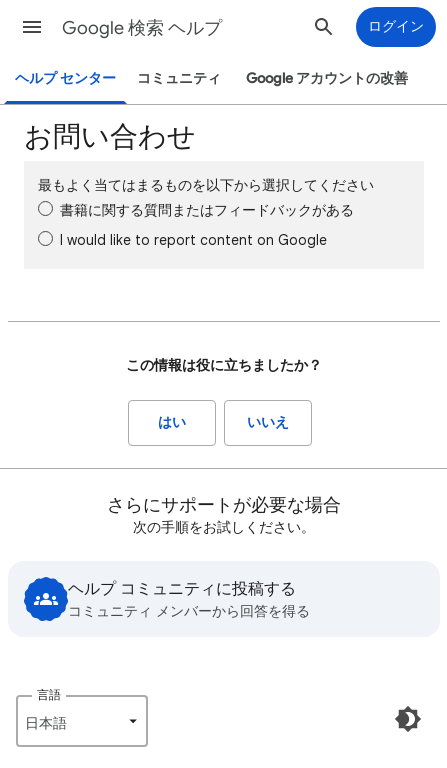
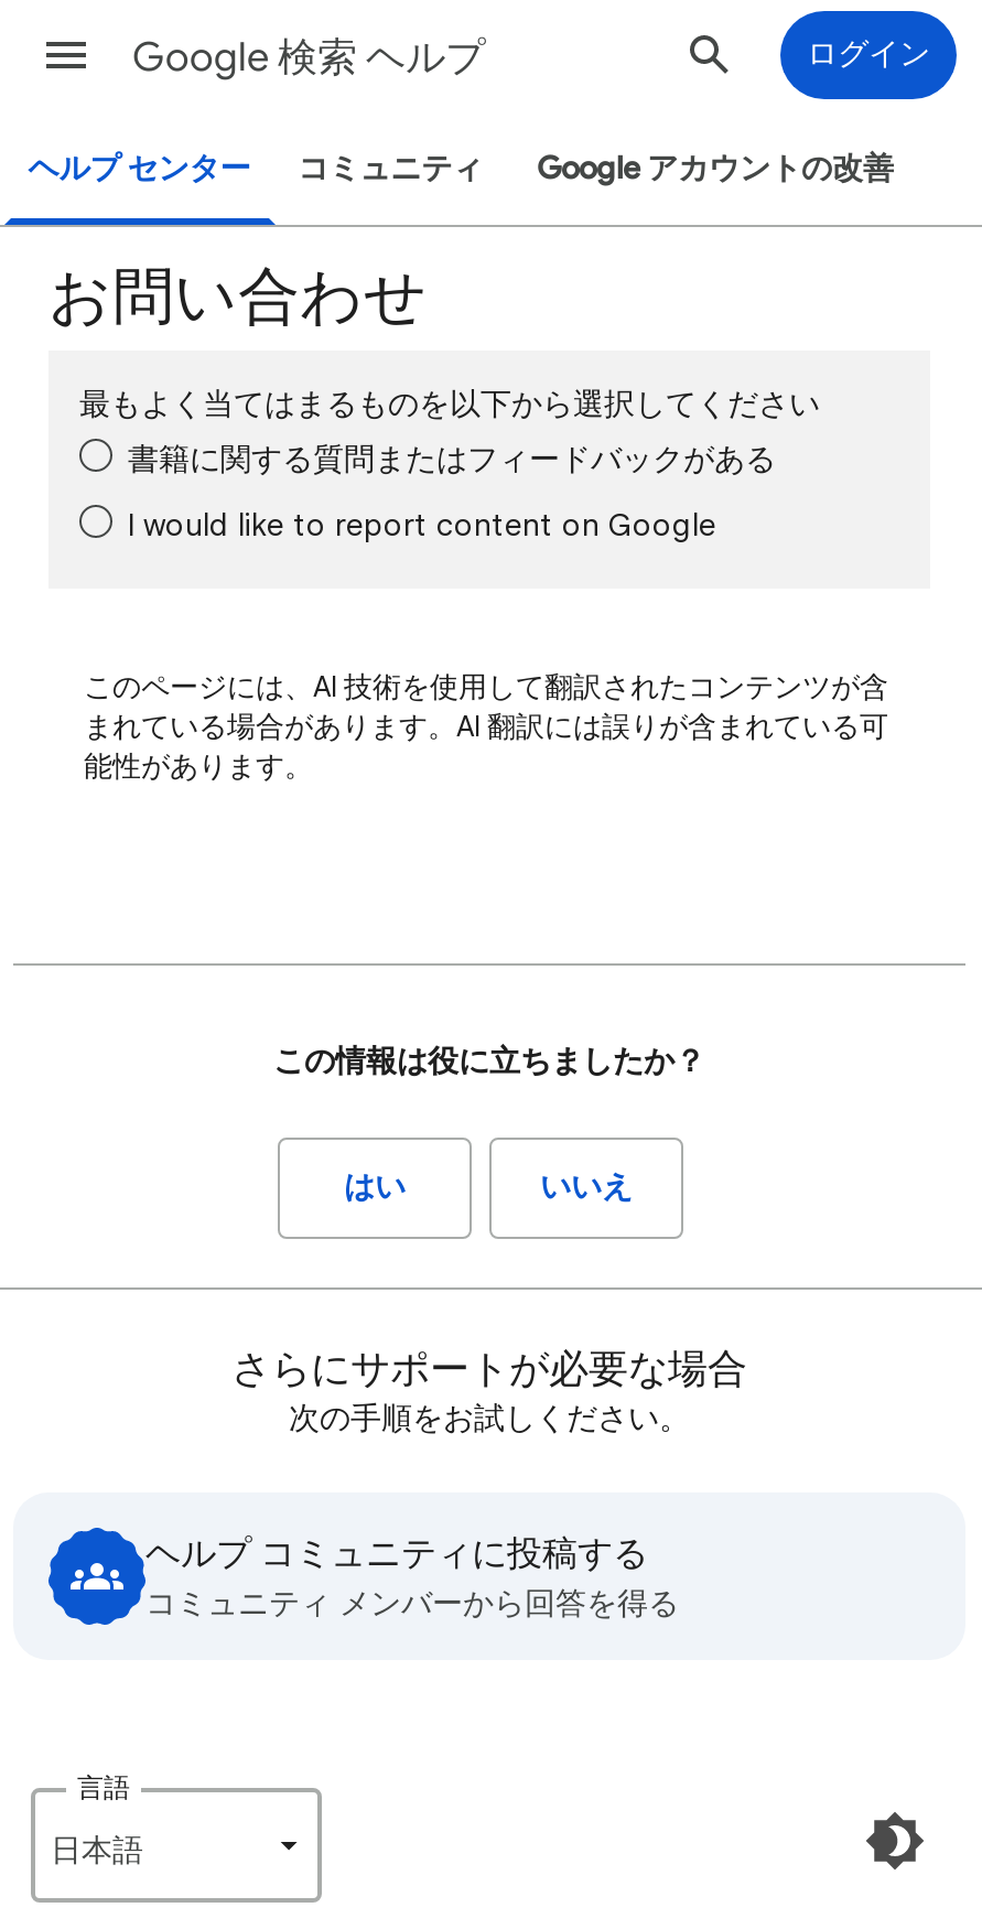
none -> [84,668,888,785] このページには、AI 技術を使用して翻訳されたコンテンツが含 | まれている場合があります。AI 翻訳には誤りが含まれている可 | 能性があります。

